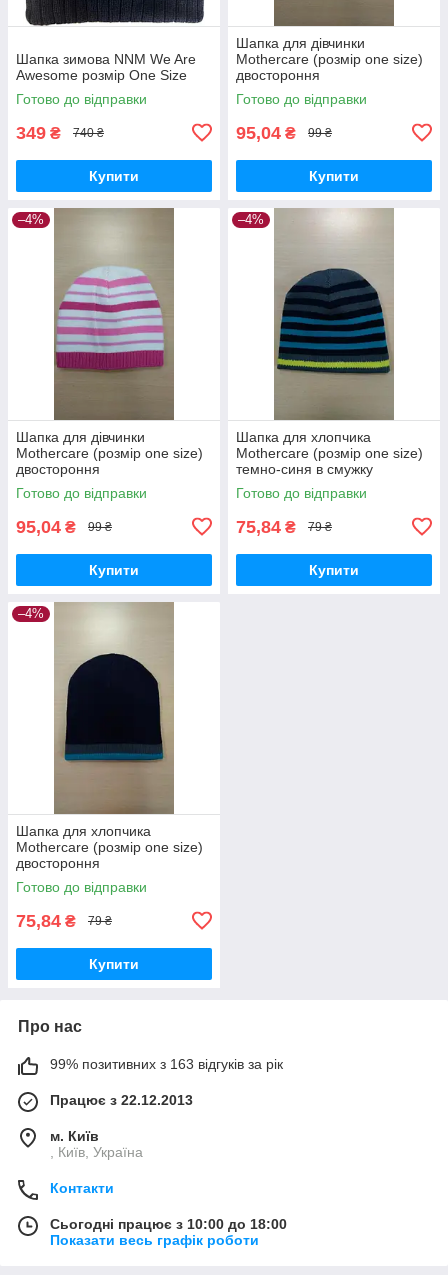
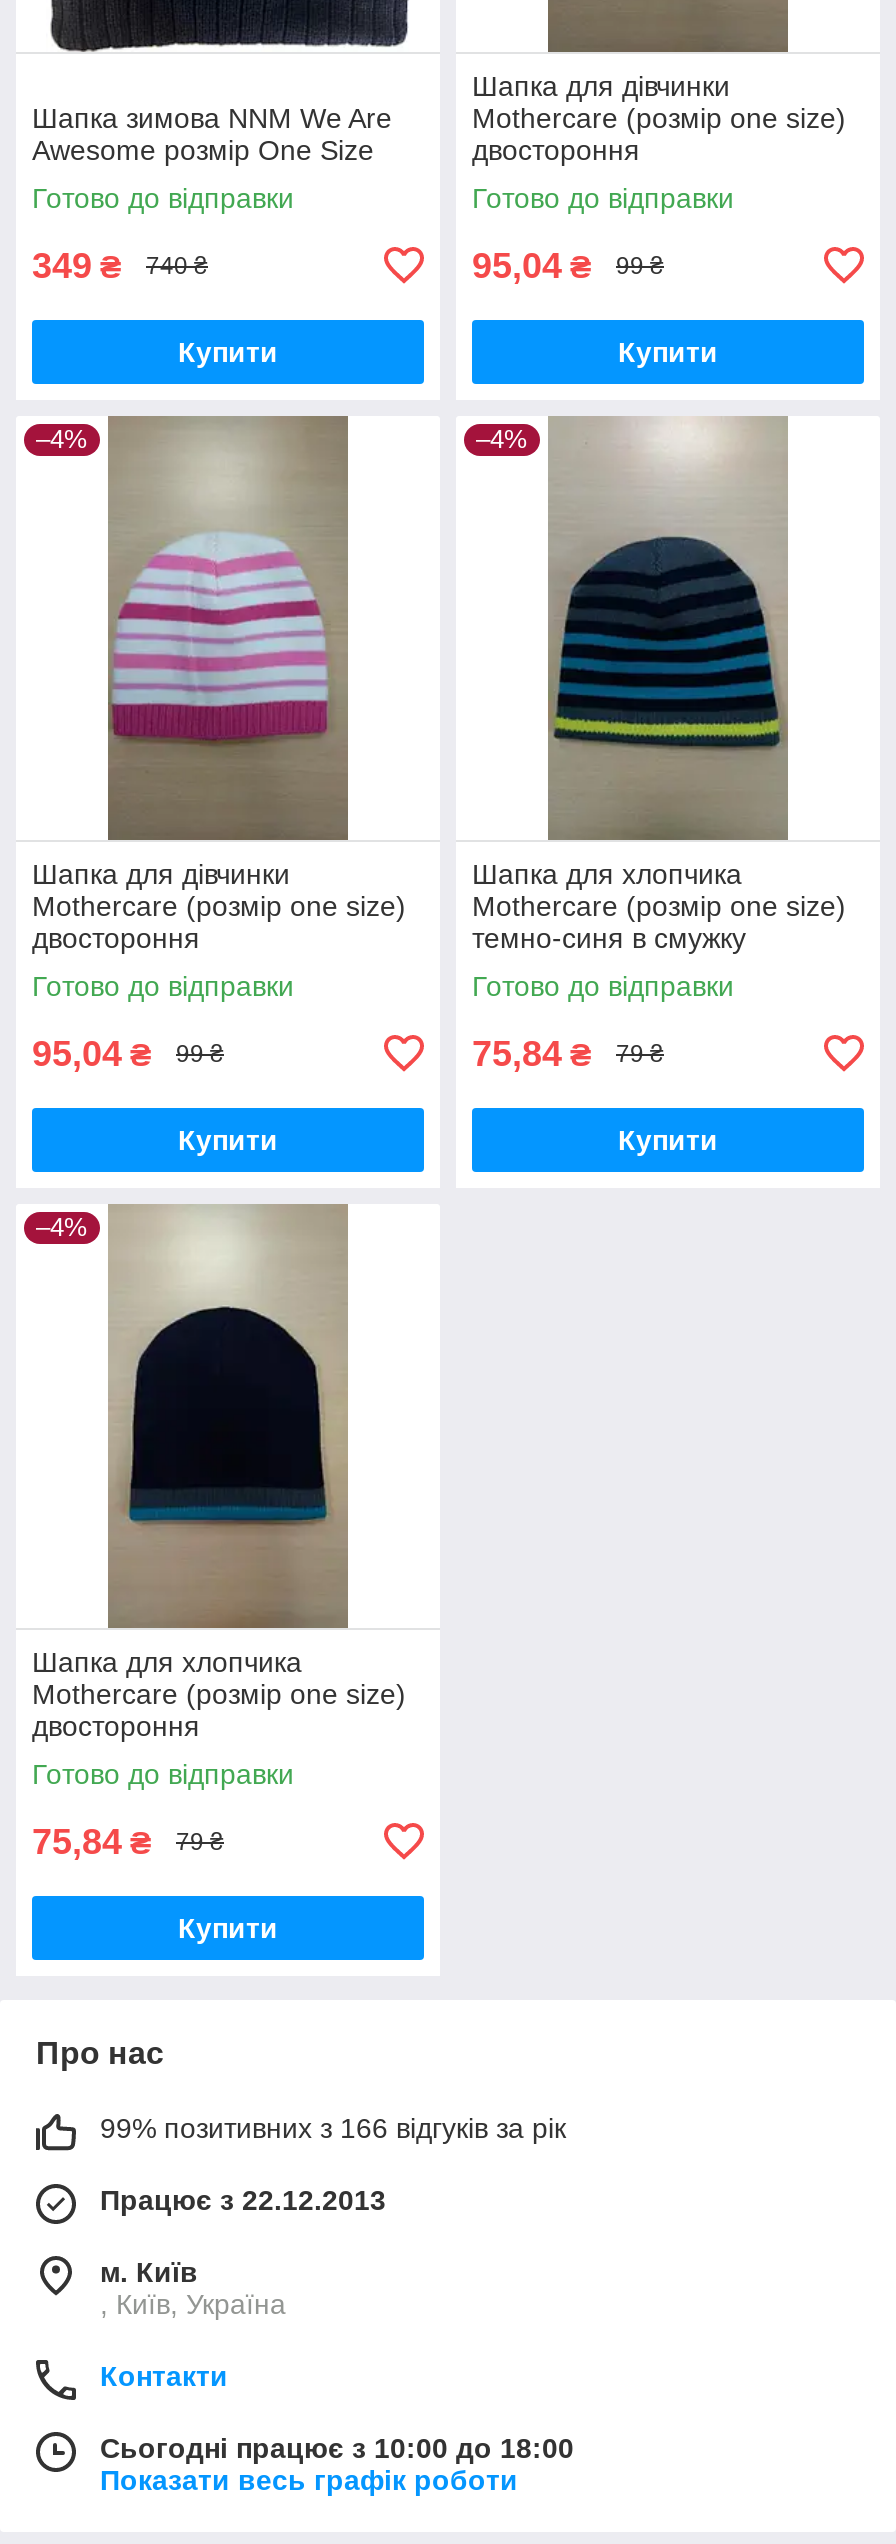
[50,1056,283,1072] 99% позитивних з 163 відгуків за рік -> [100,2112,566,2144] 99% позитивних з 166 відгуків за рік

